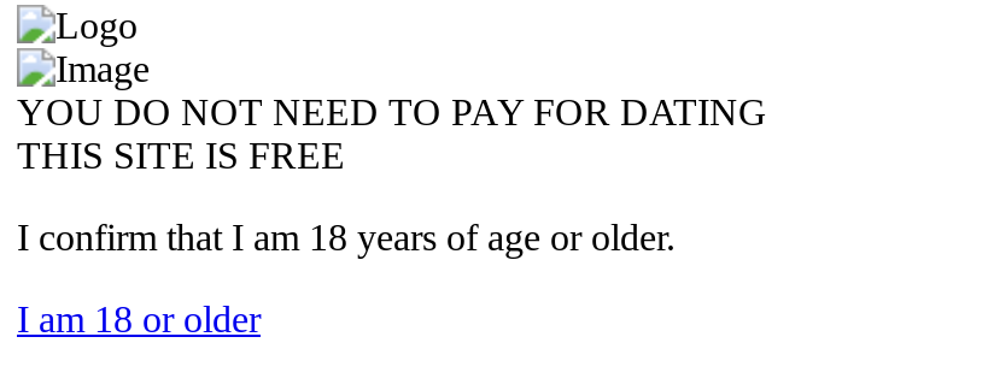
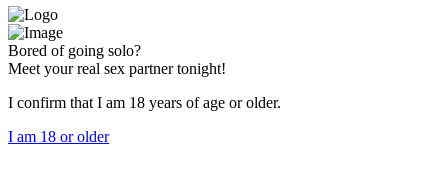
[17,91,767,176] YOU DO NOT NEED TO PAY FOR DATING | THIS SITE IS FREE -> [8,42,226,77] Bored of going solo? | Meet your real sex partner tonight!

